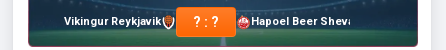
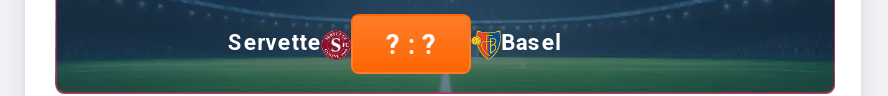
[64,15,161,28] Vikingur Reykjavik -> [227,31,321,57] Servette
[251,15,354,28] Hapoel Beer Sheva -> [501,31,561,57] Basel

